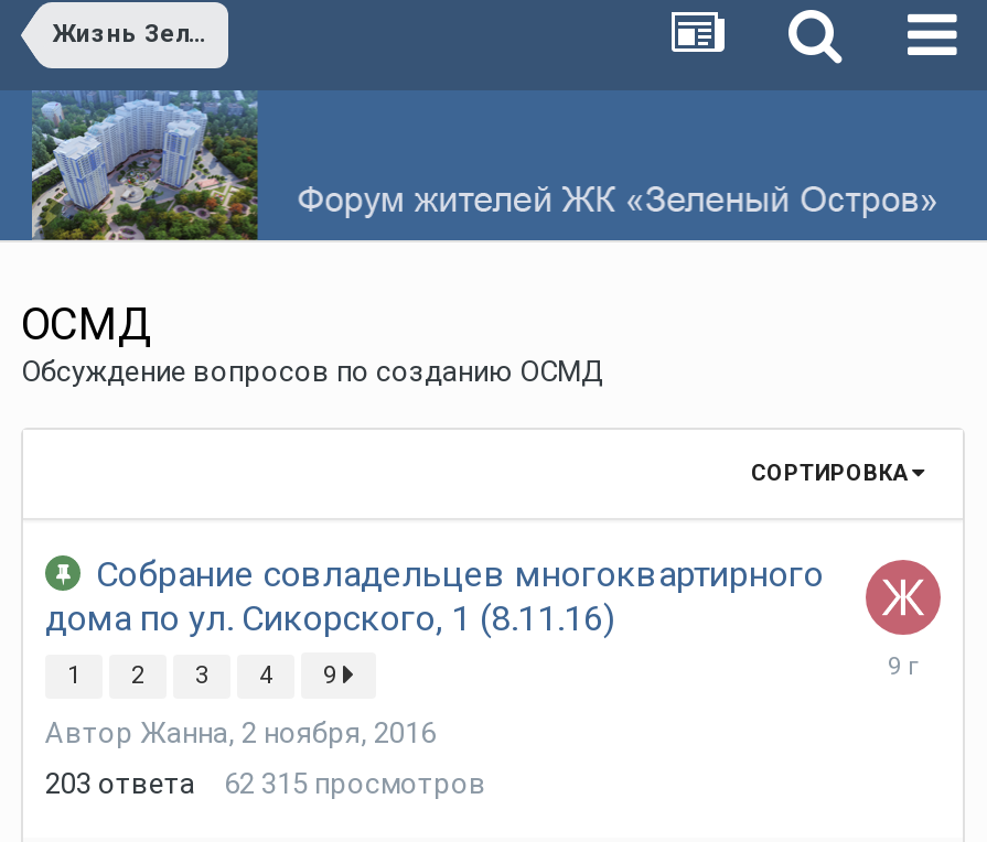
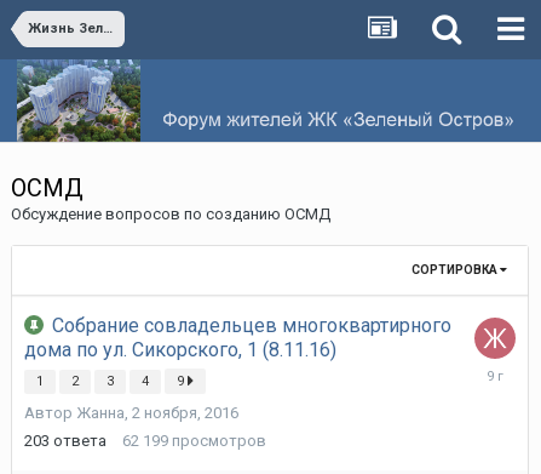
[45,767,486,801] 203 ответа 62 315 просмотров -> [24,432,266,450] 203 ответа 62 199 просмотров

